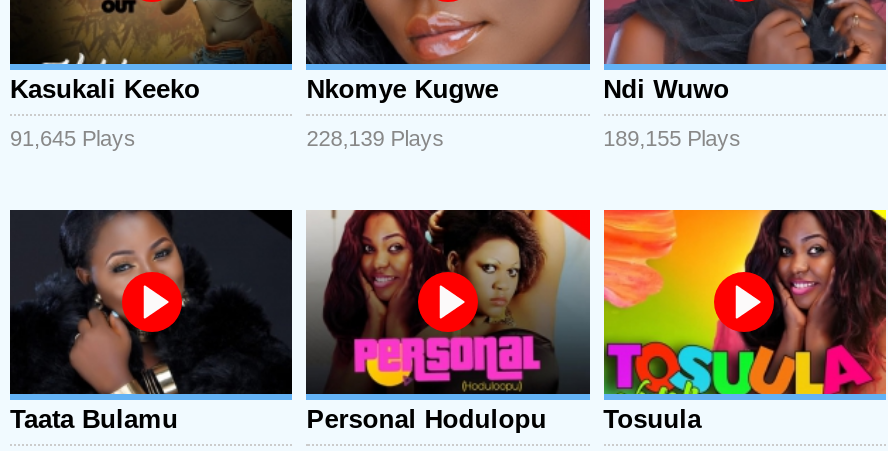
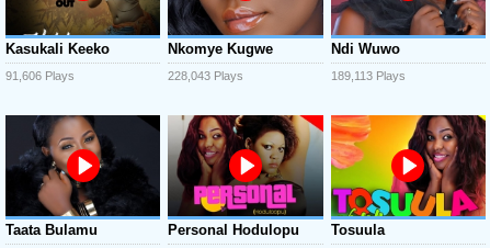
[10,125,136,149] 91,645 Plays -> [5,69,75,82] 91,606 Plays
[307,125,445,149] 228,139 Plays -> [168,69,244,82] 228,043 Plays
[603,125,741,149] 189,155 Plays -> [331,69,405,82] 189,113 Plays

